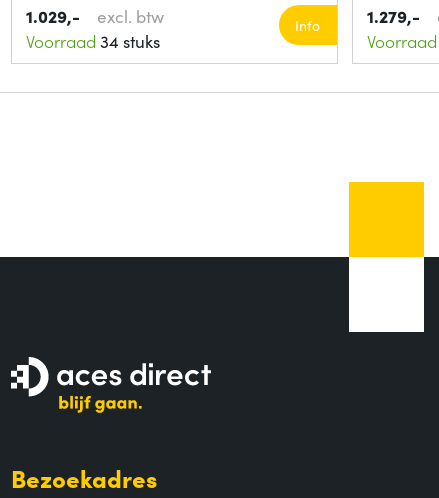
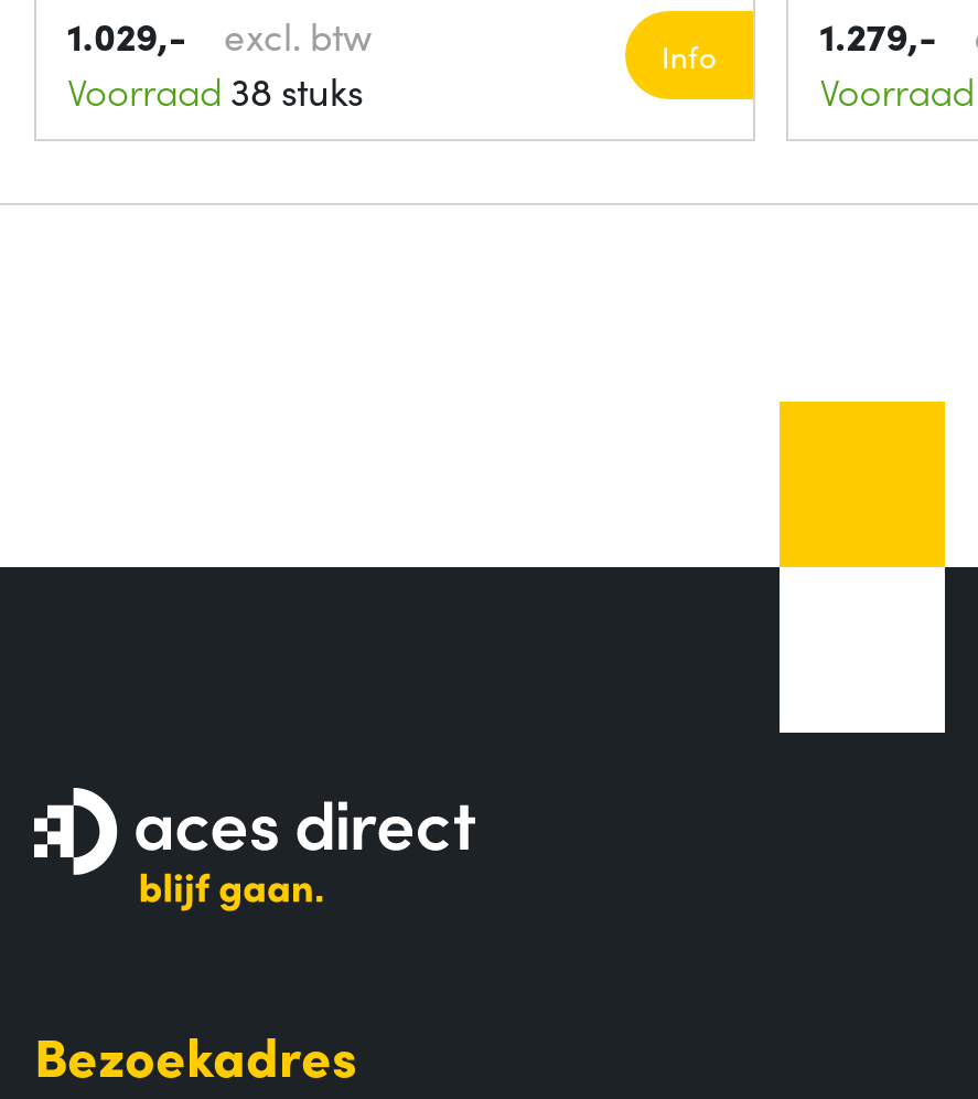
[26,29,160,53] Voorraad 34 stuks -> [67,64,363,117] Voorraad 38 stuks

